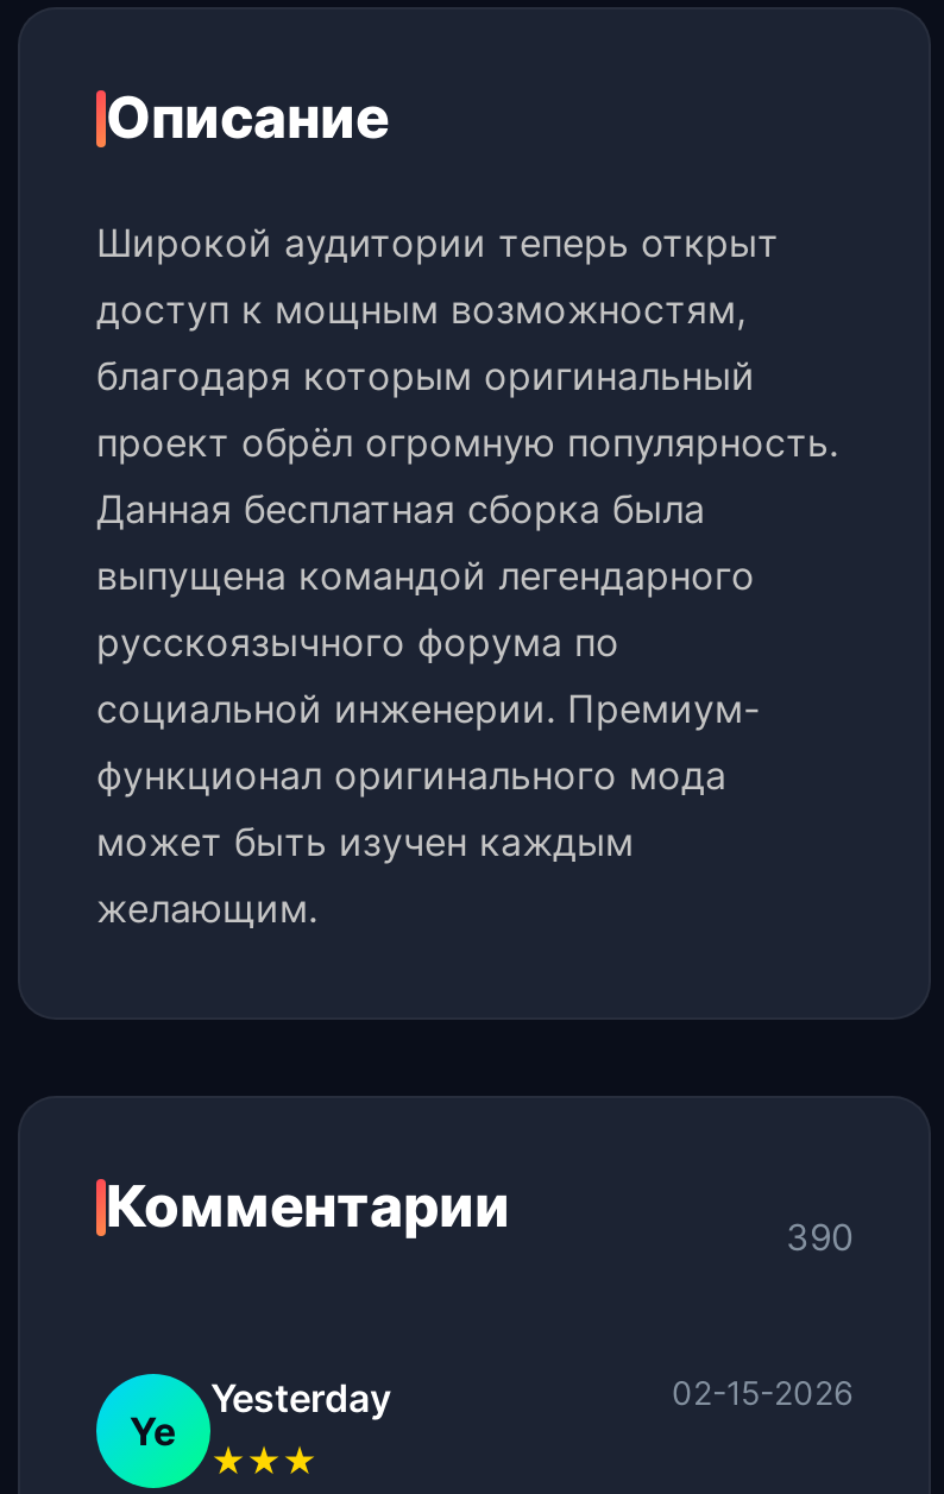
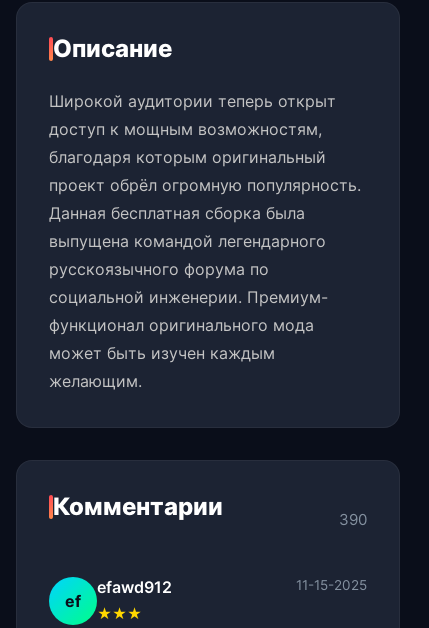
[210,1375,852,1422] Yesterday | 02-15-2026 -> [97,577,367,597] efawd912 | 11-15-2025
[130,1408,177,1456] Ye -> [65,591,81,611] ef

